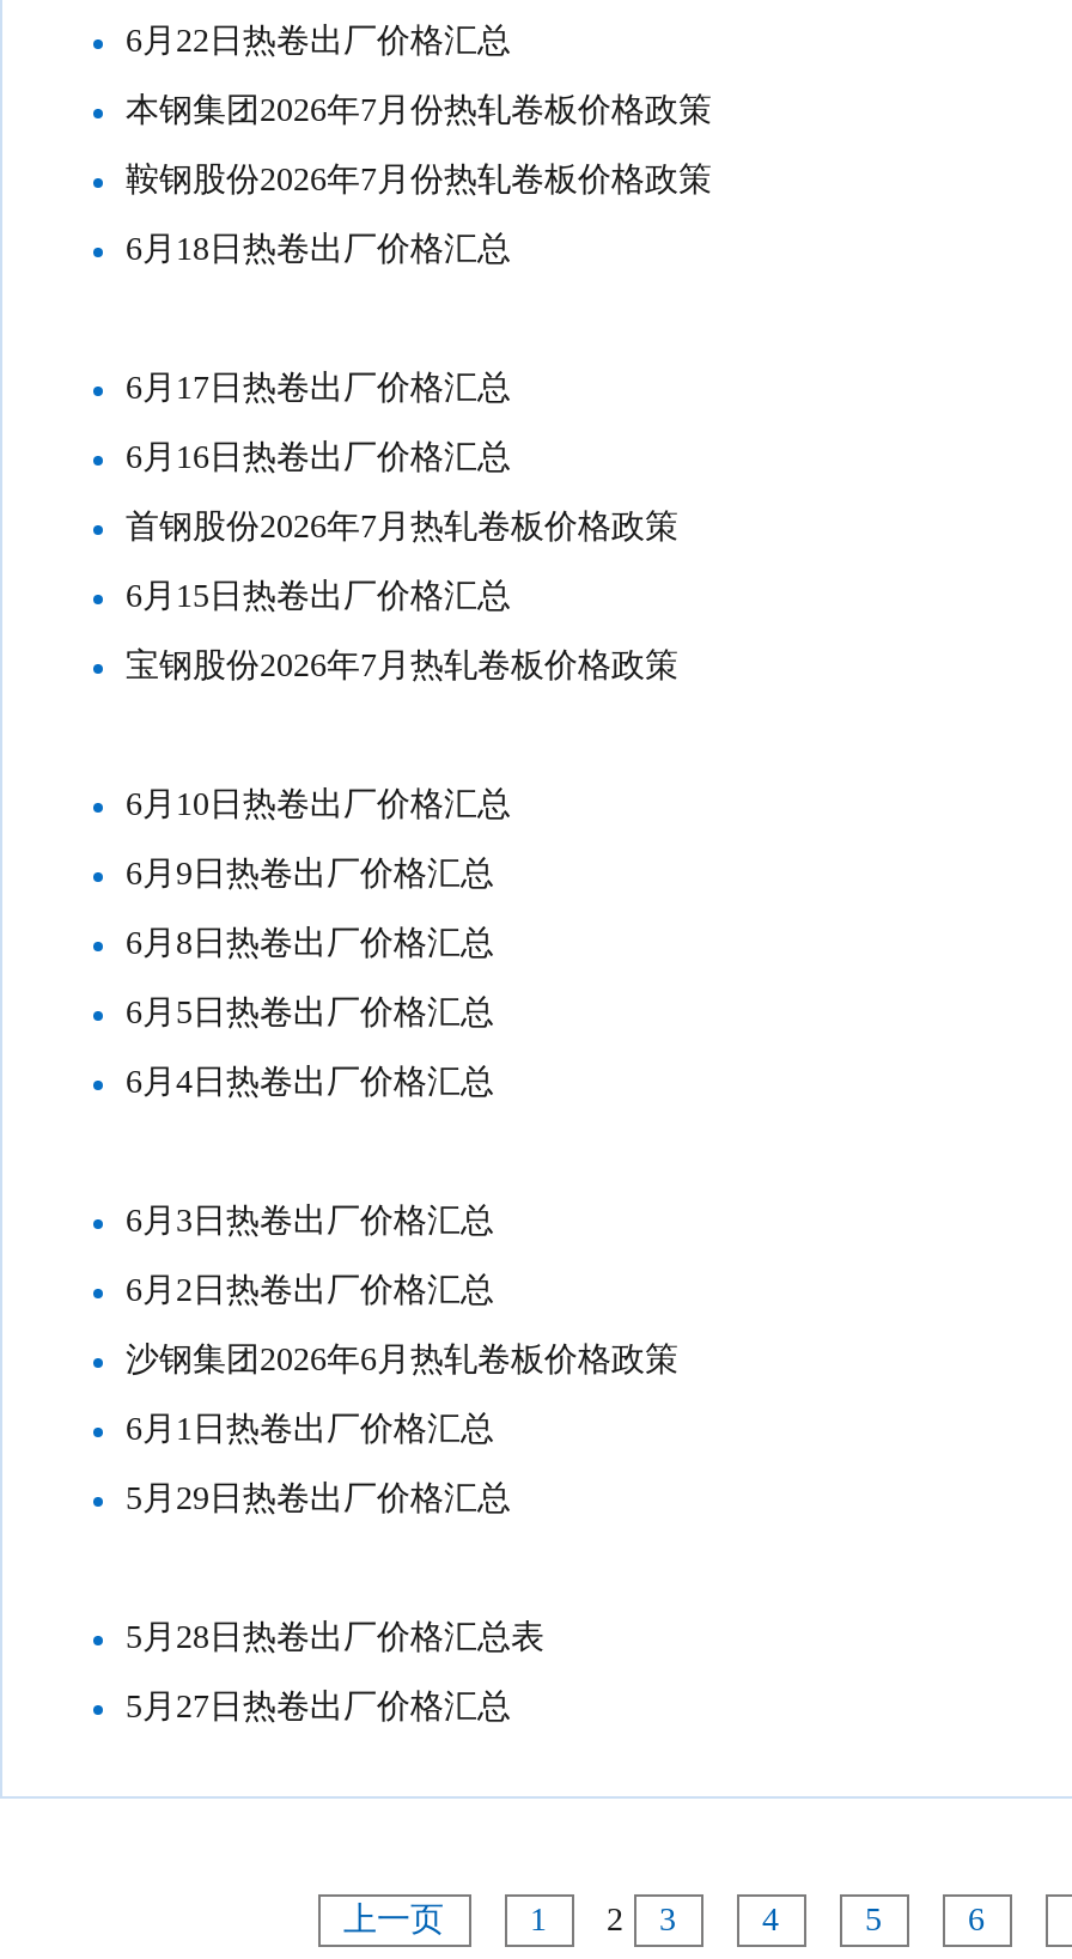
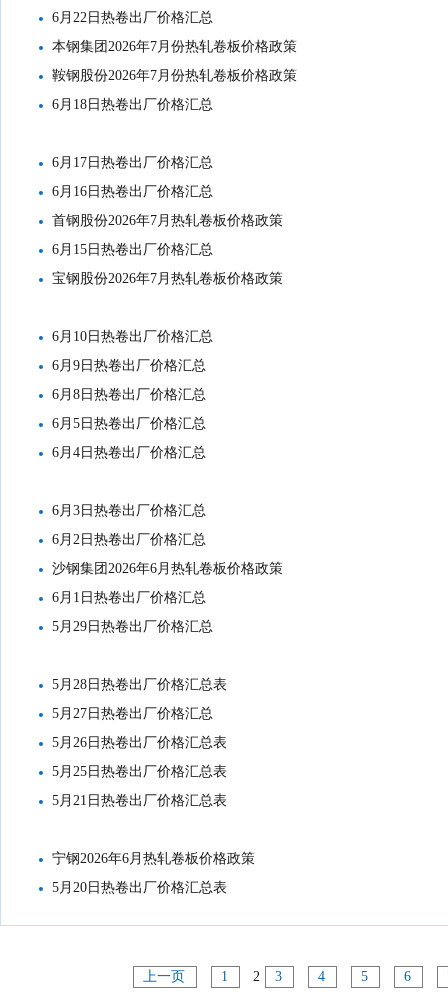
none -> [52,735,227,808] 5月26日热卷出厂价格汇总表 | 5月25日热卷出厂价格汇总表 | 5月21日热卷出厂价格汇总表
none -> [52,851,255,895] 宁钢2026年6月热轧卷板价格政策 | 5月20日热卷出厂价格汇总表

